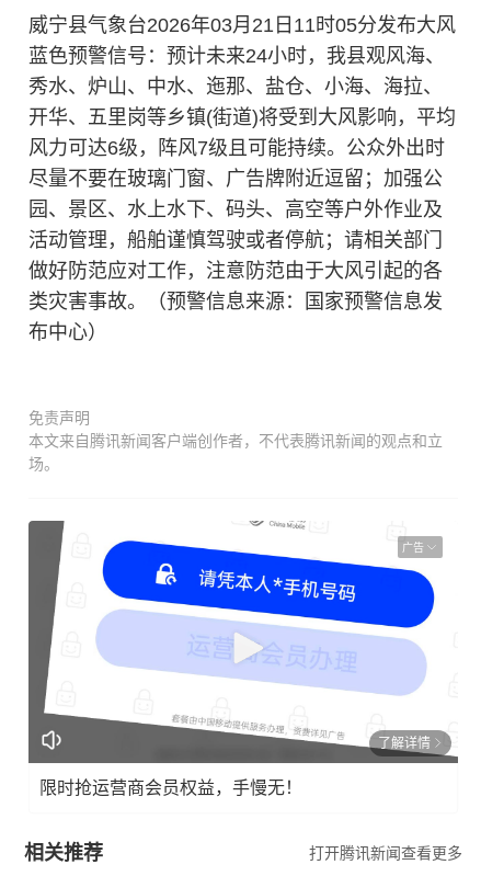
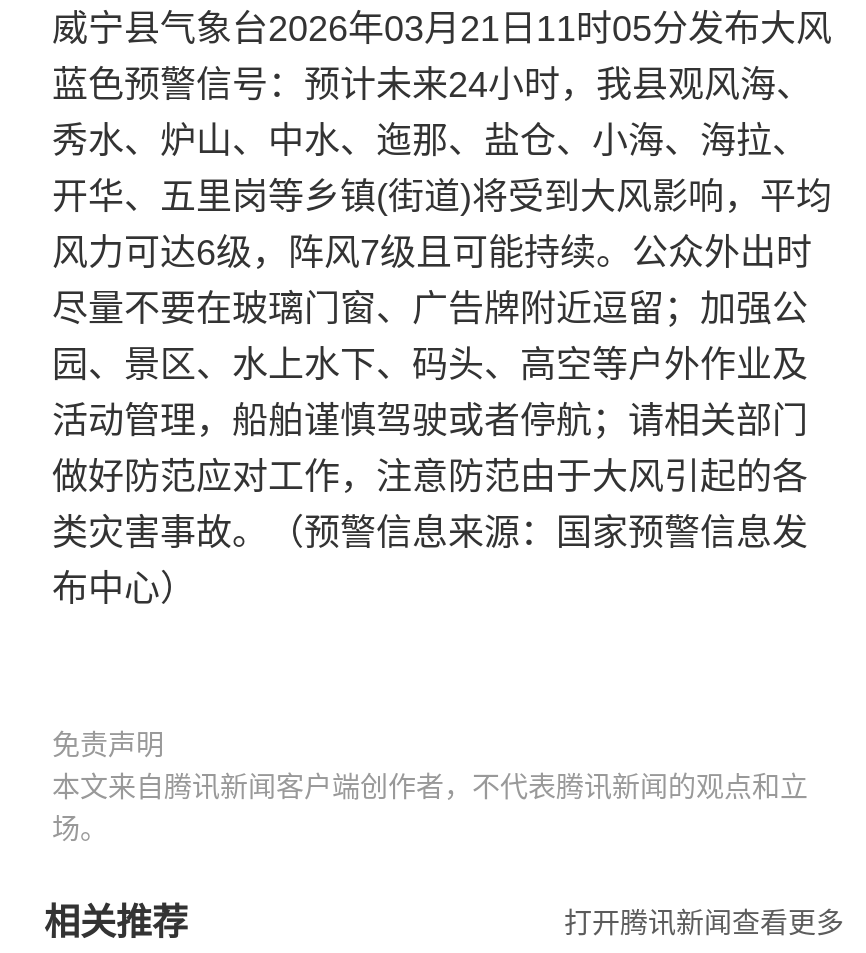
[27,521,459,764] [image] | 广告 -> none
[39,735,431,797] 了解详情 | 限时抢运营商会员权益，手慢无！ -> none

